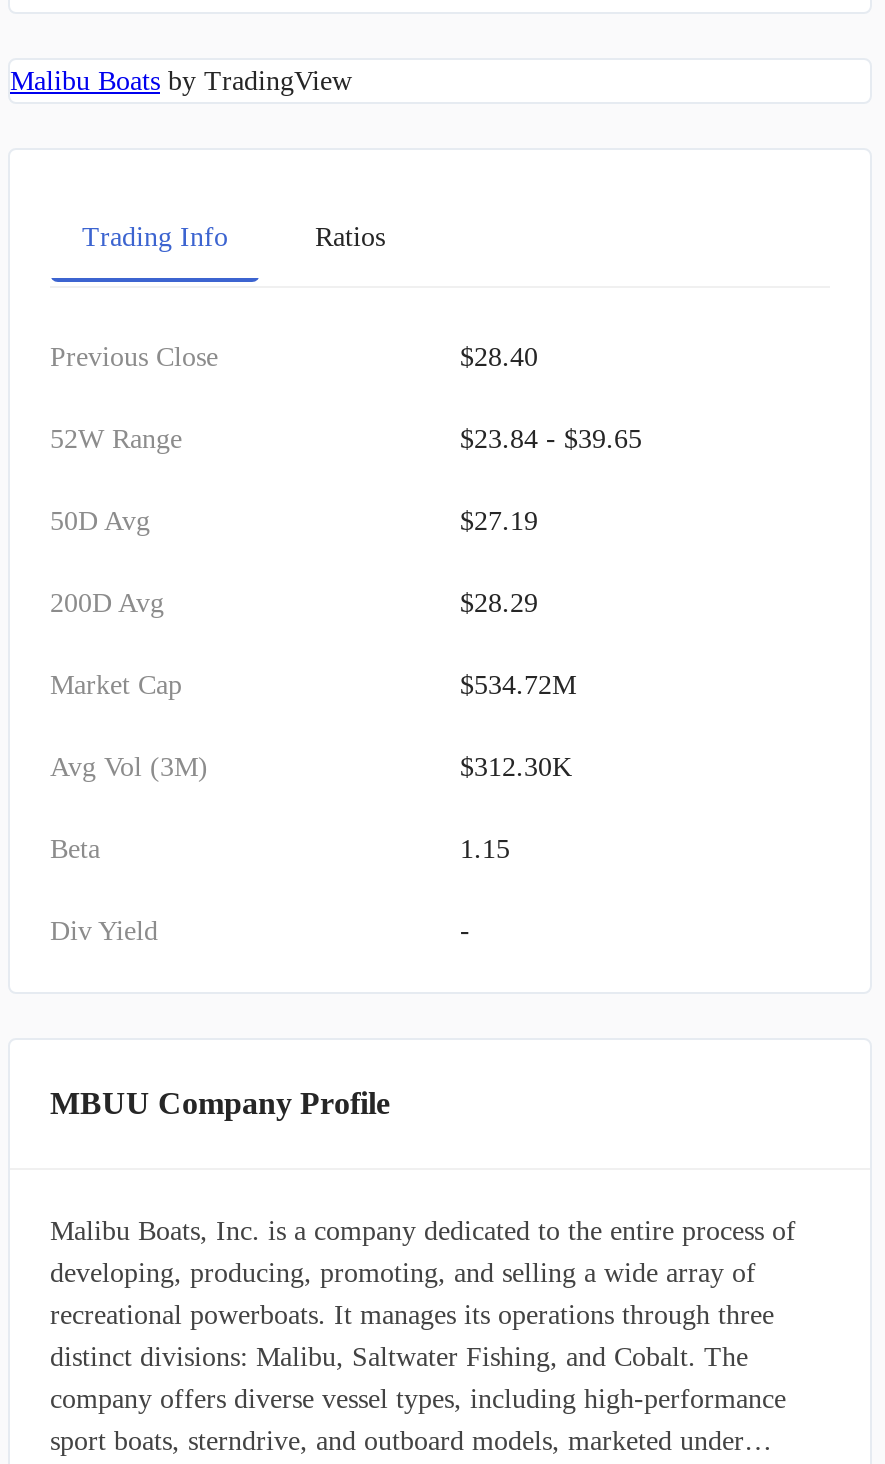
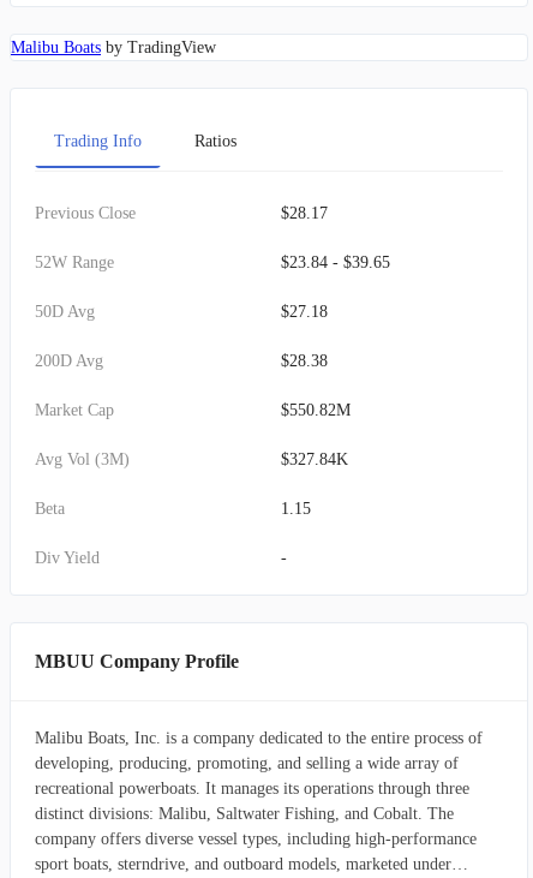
[460,342,538,372] $28.40 -> [281,204,328,222] $28.17
[460,506,538,536] $27.19 -> [281,303,328,321] $27.18
[460,588,538,618] $28.29 -> [281,352,328,370] $28.38
[460,670,576,700] $534.72M -> [281,401,351,419] $550.82M
[460,752,572,782] $312.30K -> [281,450,348,468] $327.84K

